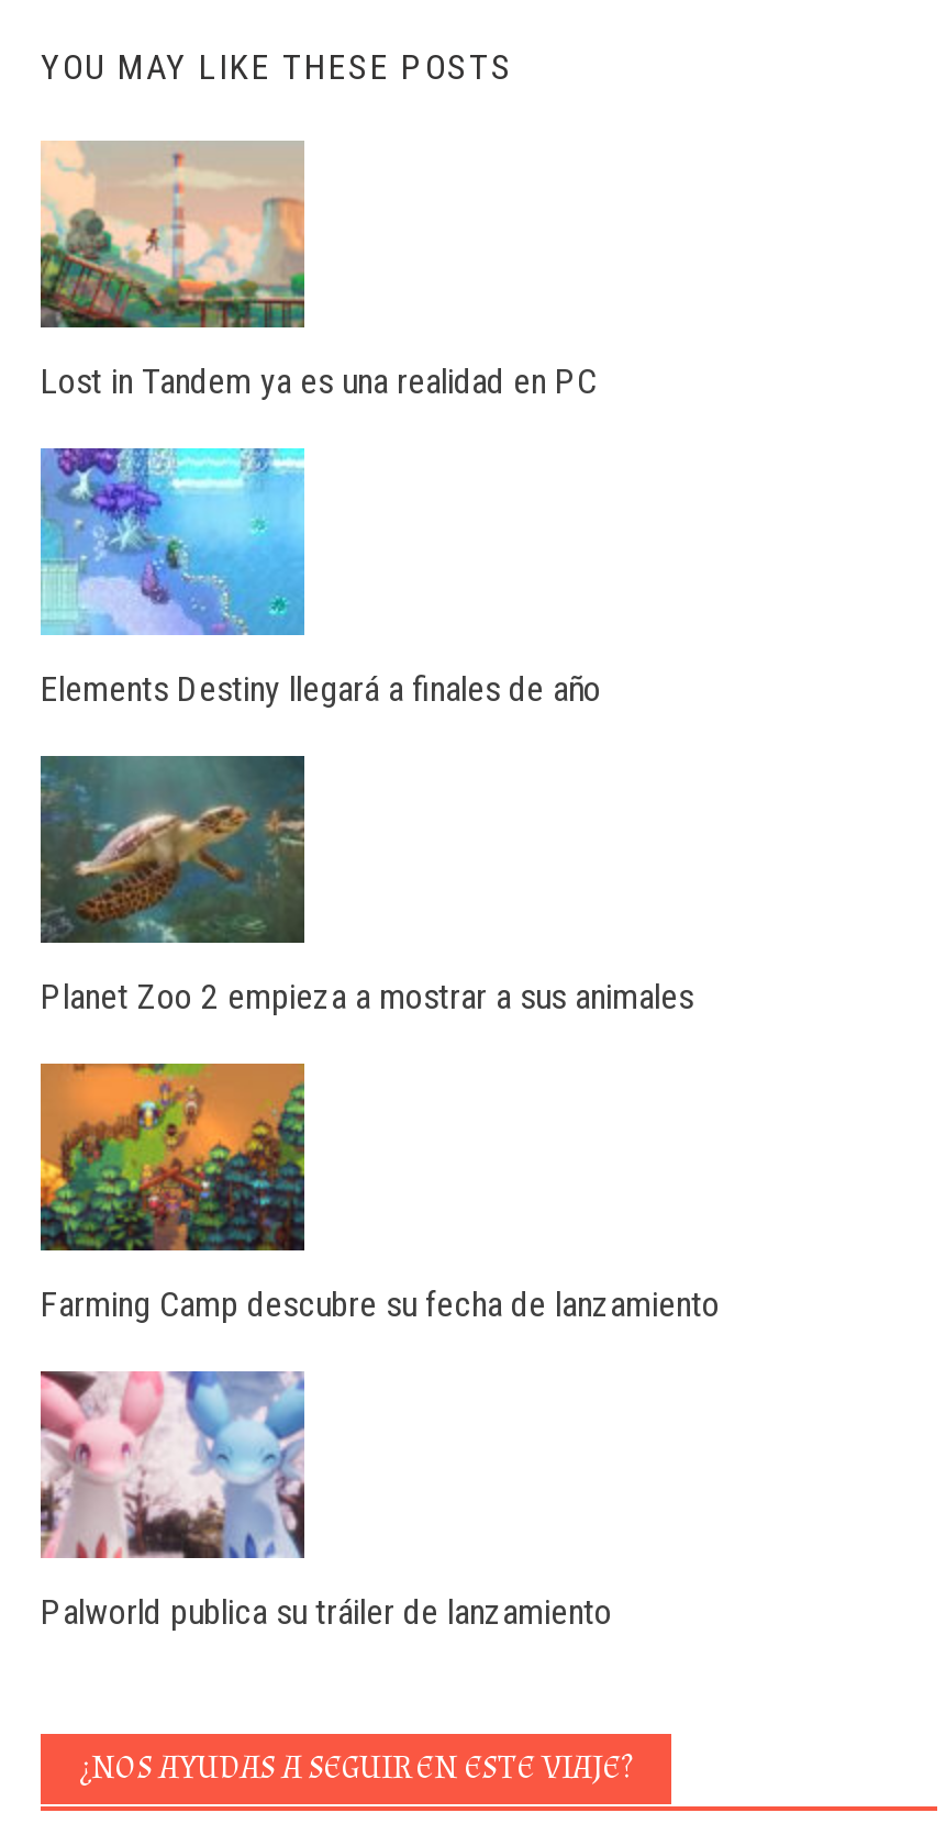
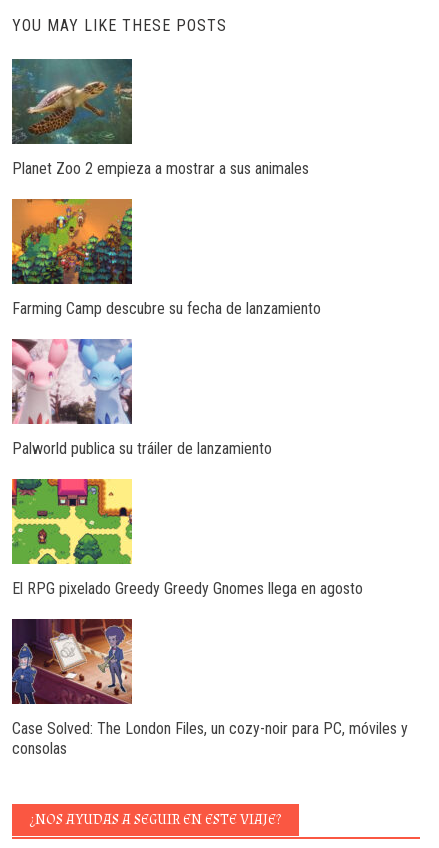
[38,141,597,402] [image] | Lost in Tandem ya es una realidad en PC -> none
[38,446,601,709] [image] | Elements Destiny llegará a finales de año -> none
moved [36,754,720,1632] -> [10,58,321,458]: [image] | Planet Zoo 2 empieza a mostrar a sus animales | Farming Camp descubre su fecha de lanzamiento | Palworld publica su tráiler de lanzamiento
none -> [11,478,363,598] [image] | El RPG pixelado Greedy Greedy Gnomes llega en agosto
none -> [11,618,408,758] [image] | Case Solved: The London Files, un cozy-noir para PC, móviles y | consolas

